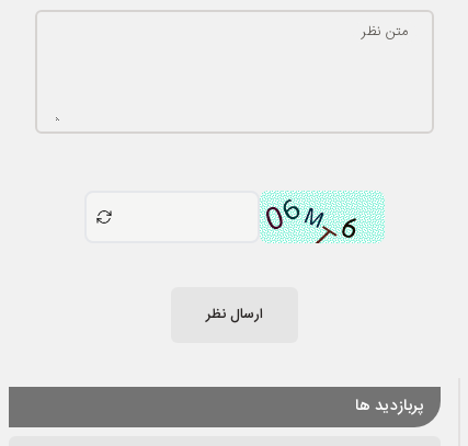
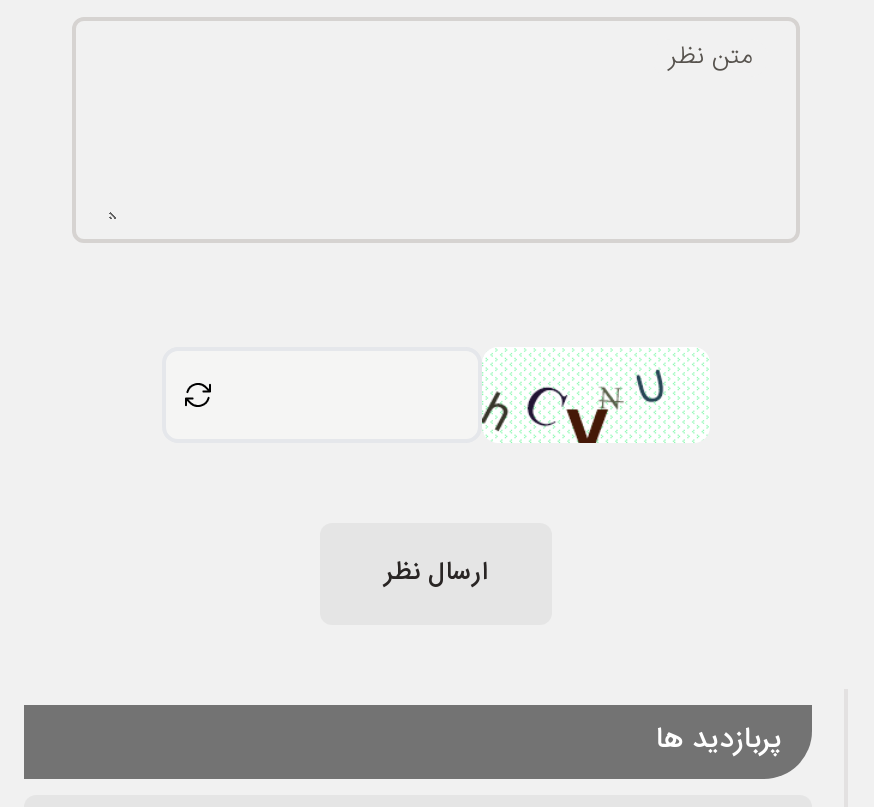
[260,190,386,244] [image] -> [480,347,710,445] [image]

